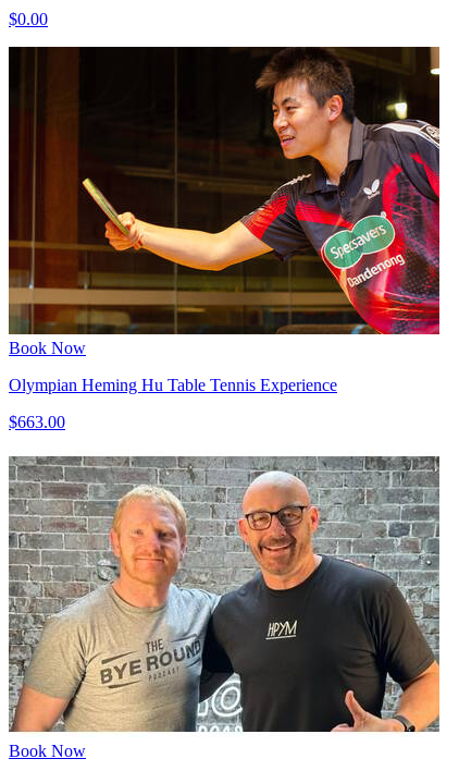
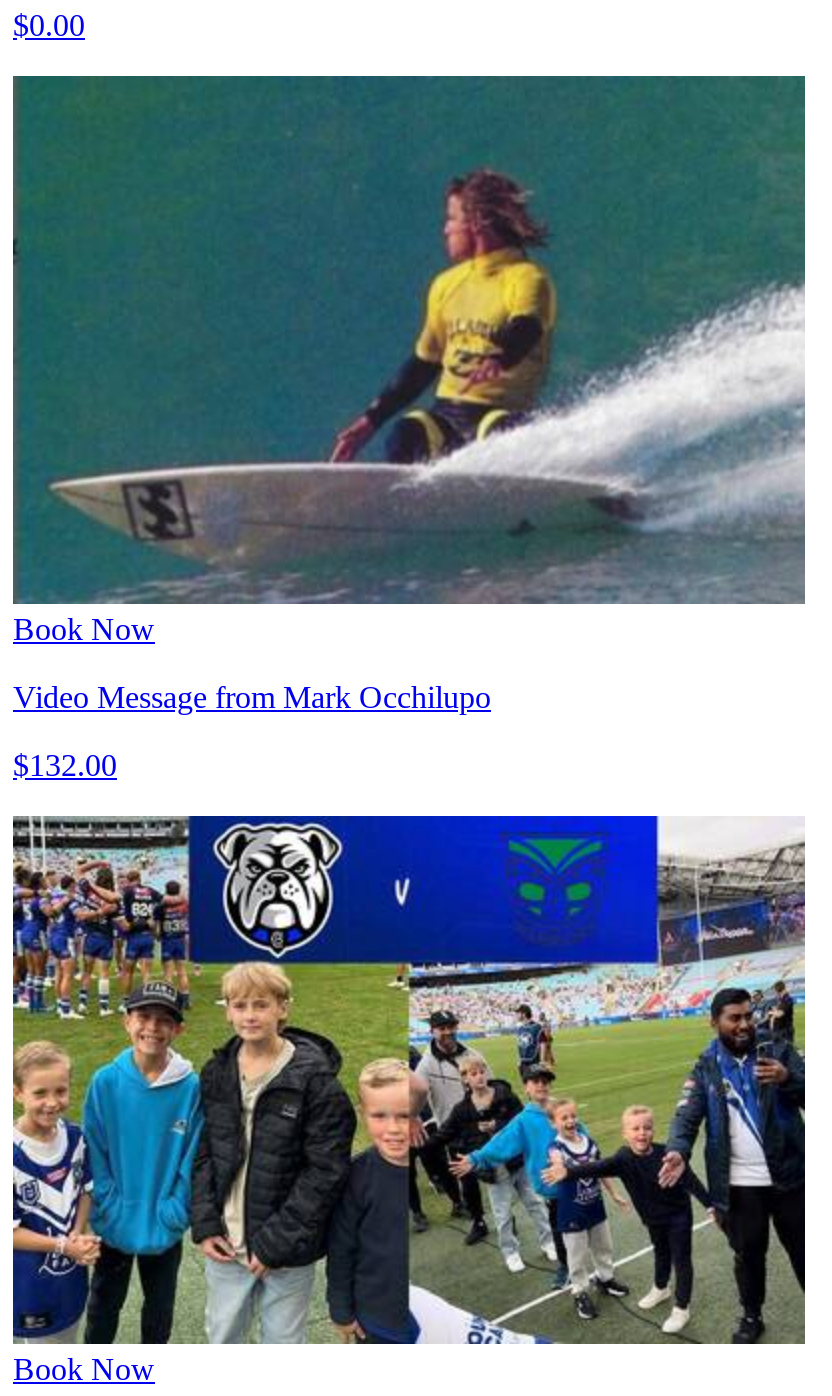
[9,46,441,395] [image] | Olympian Heming Hu Table Tennis Experience -> [13,74,807,715] [image] | Video Message from Mark Occhilupo
[9,413,65,432] $663.00 -> [13,749,117,783] $132.00
[8,450,441,737] [image] -> [11,814,807,1346] [image]

